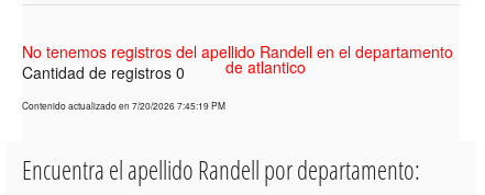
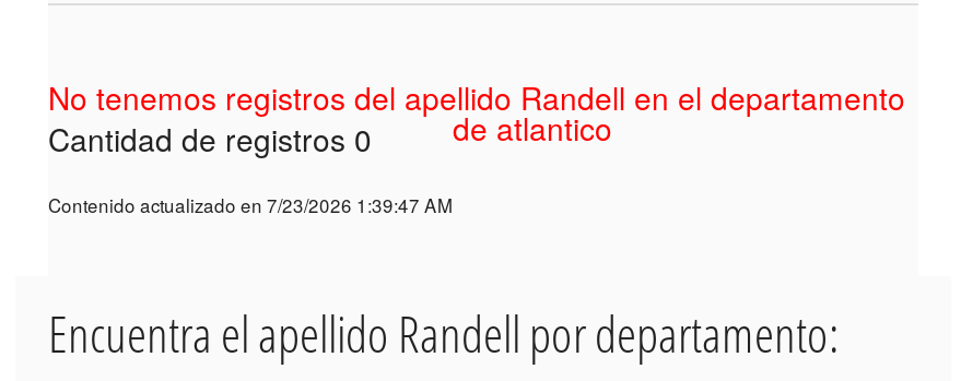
[22,98,225,112] Contenido actualizado en 7/20/2026 7:45:19 PM -> [48,191,453,217] Contenido actualizado en 7/23/2026 1:39:47 AM

